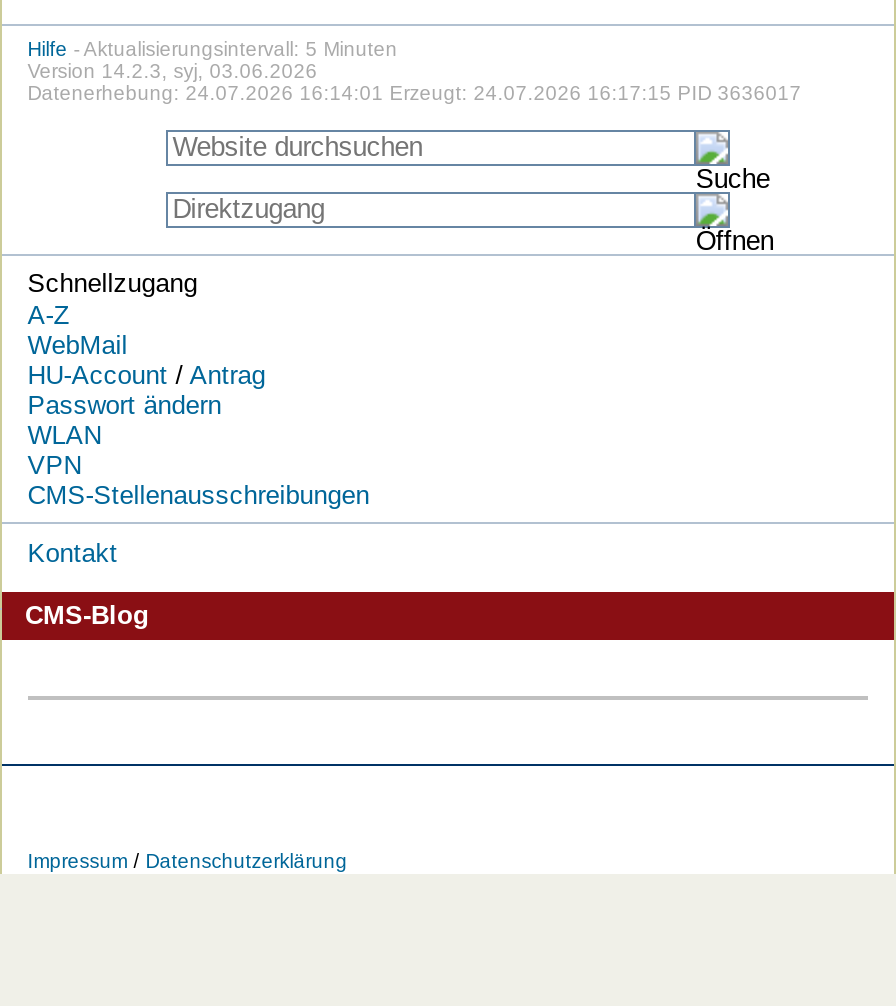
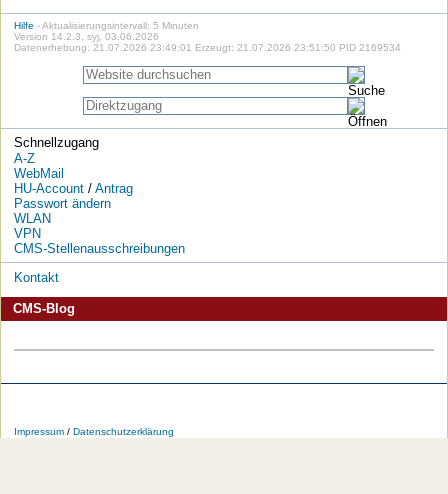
[28,82,802,104] Datenerhebung: 24.07.2026 16:14:01 Erzeugt: 24.07.2026 16:17:15 PID 3636017 -> [14,42,401,53] Datenerhebung: 21.07.2026 23:49:01 Erzeugt: 21.07.2026 23:51:50 PID 2169534

